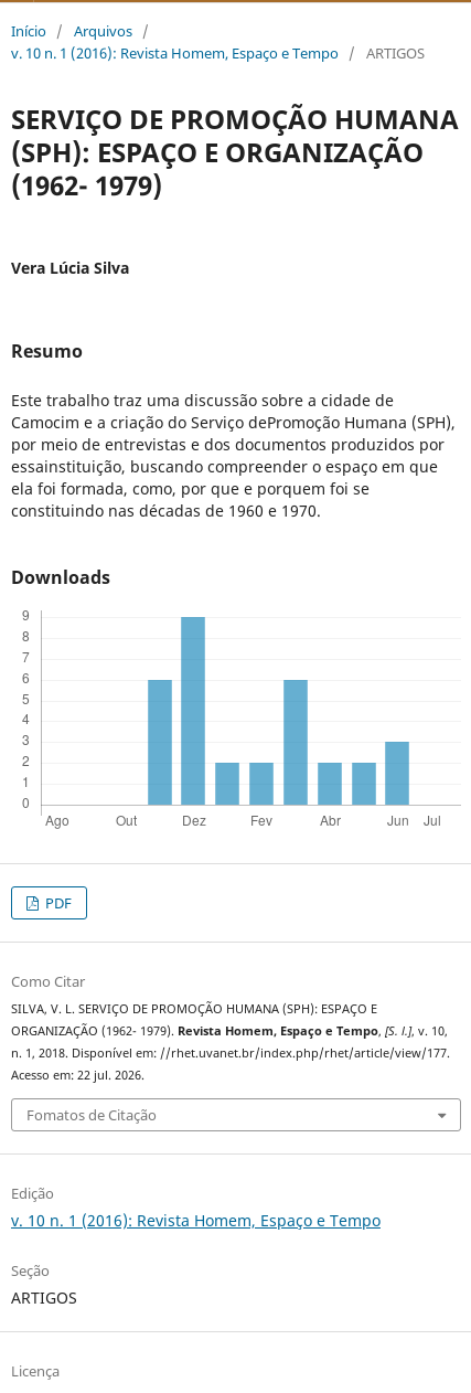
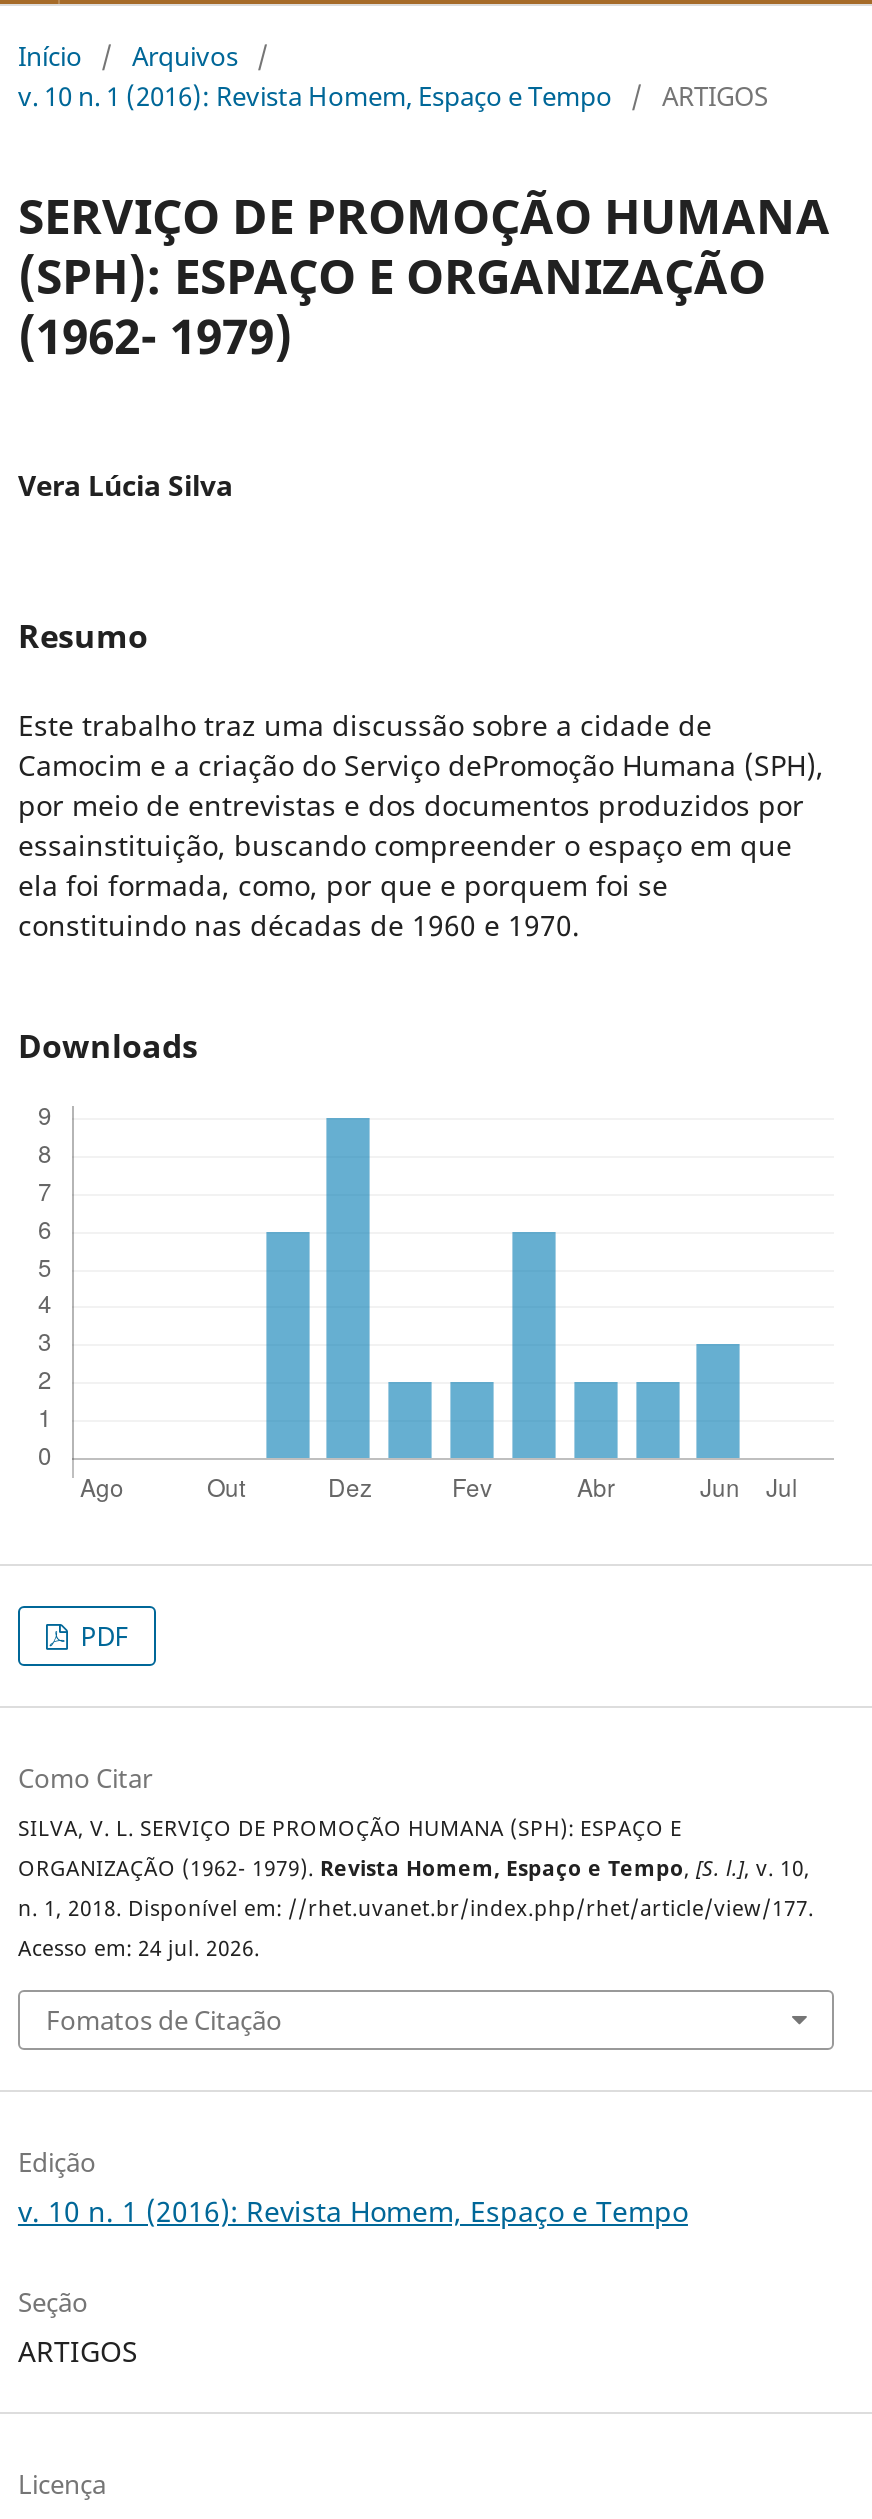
[11,1067,144,1083] Acesso em: 22 jul. 2026. -> [18,1934,260,1962] Acesso em: 24 jul. 2026.

